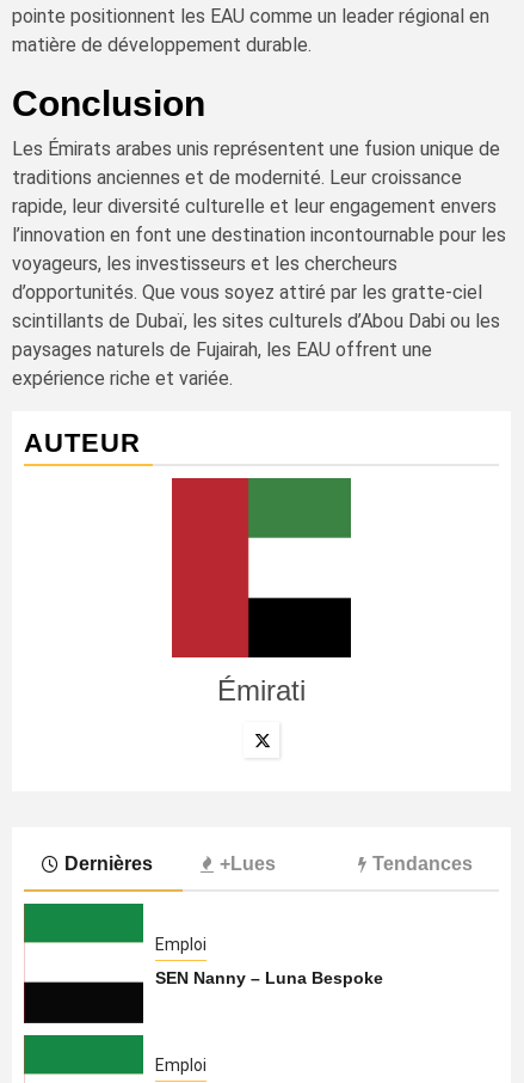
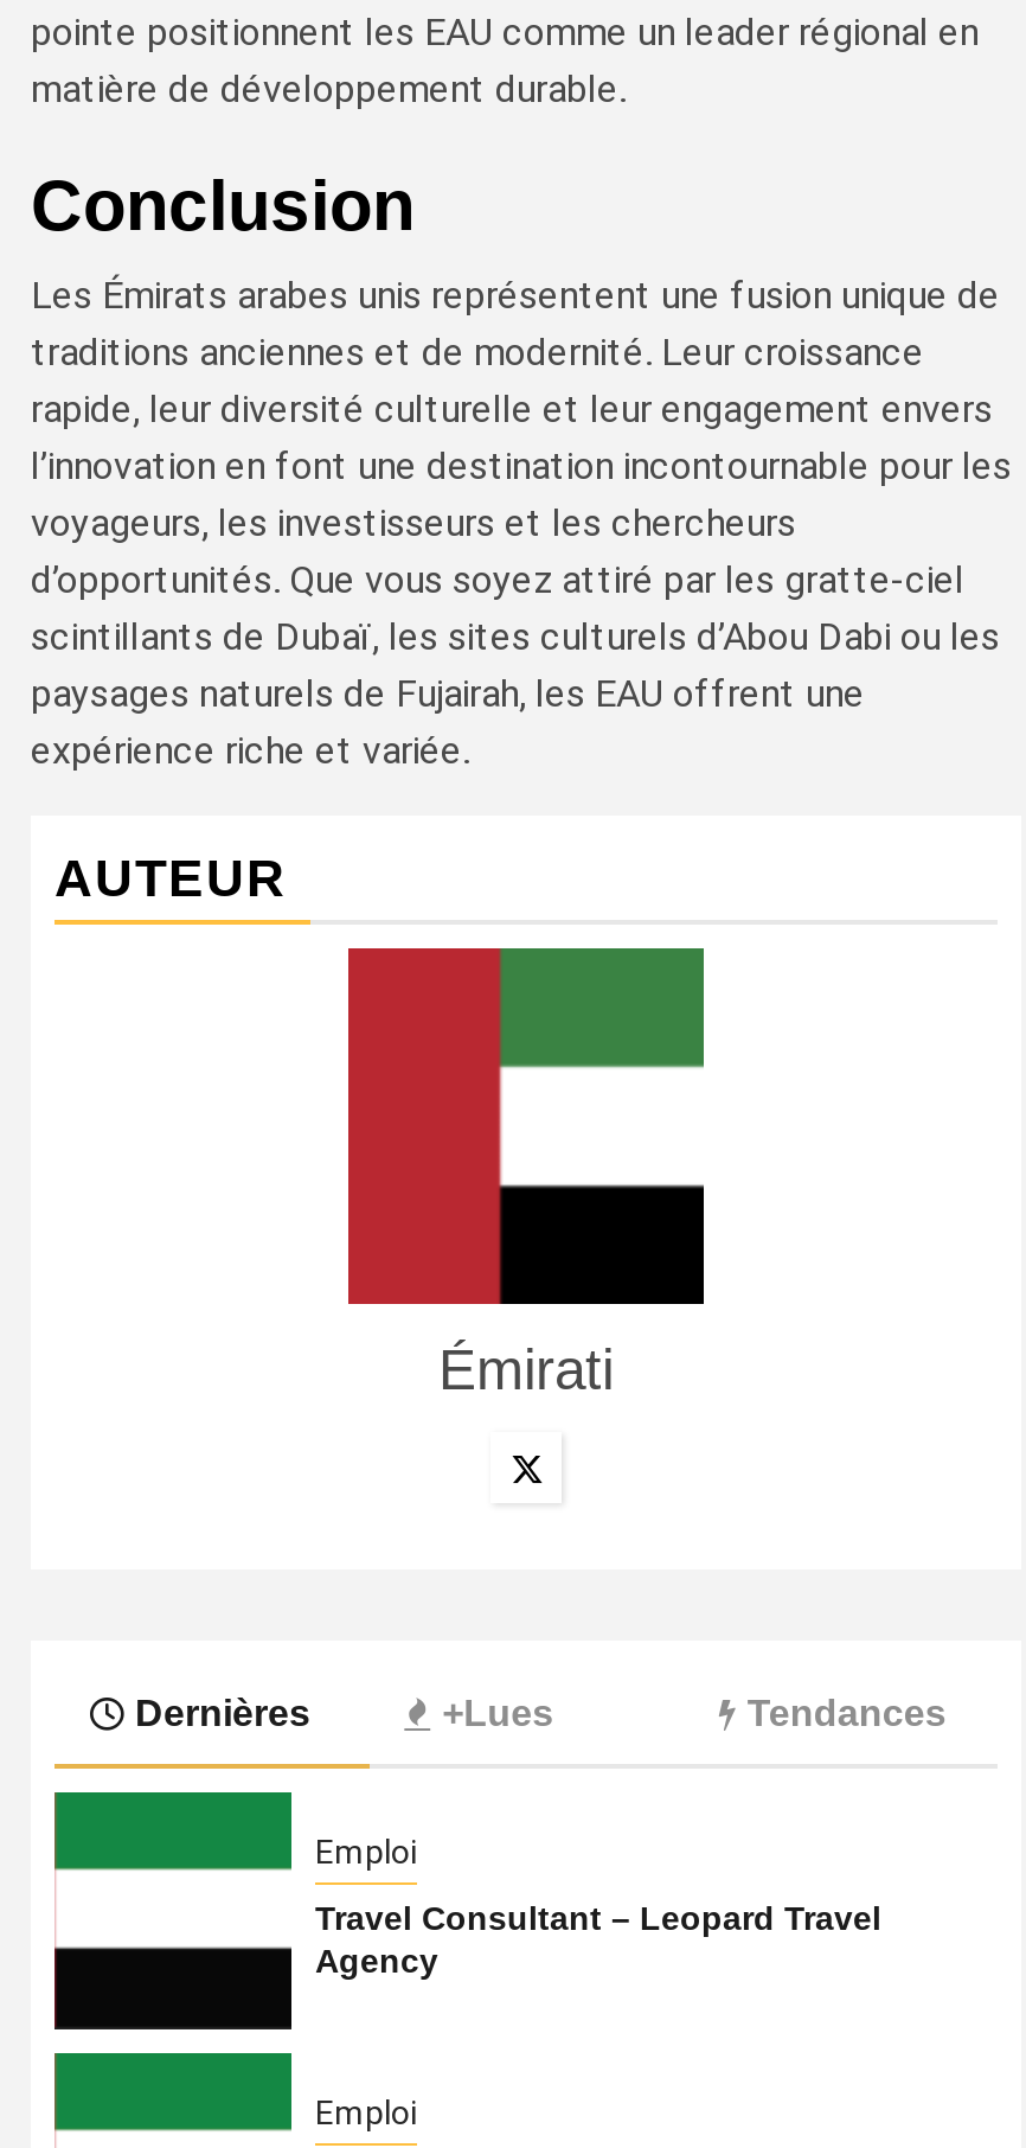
[155,968,383,987] SEN Nanny – Luna Bespoke -> [315,1899,881,1979] Travel Consultant – Leopard Travel | Agency

